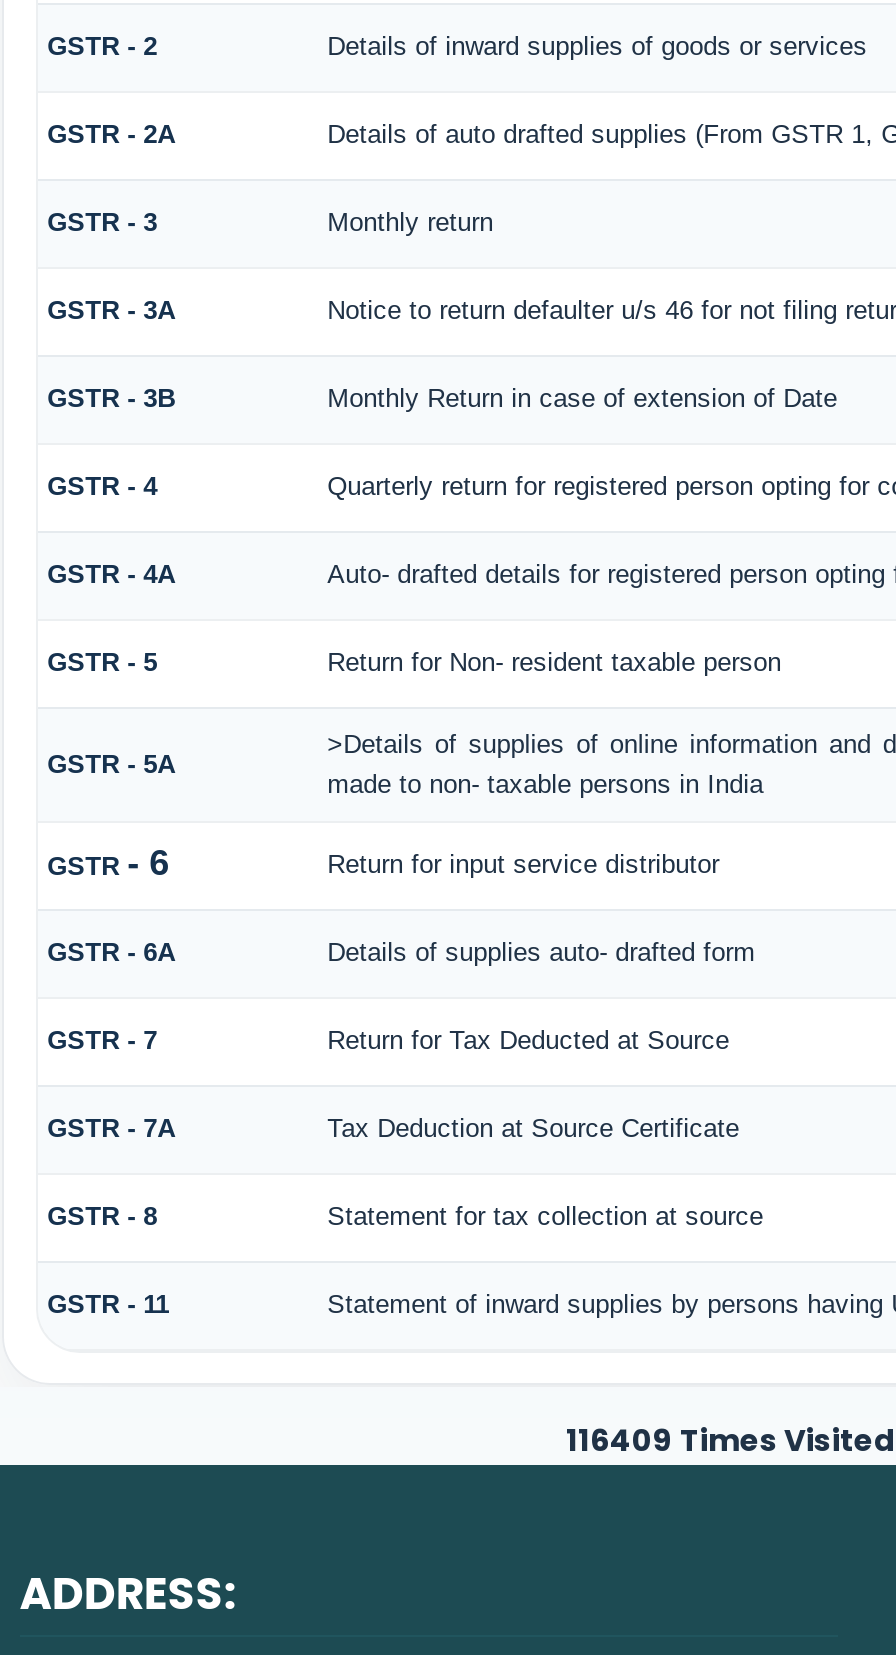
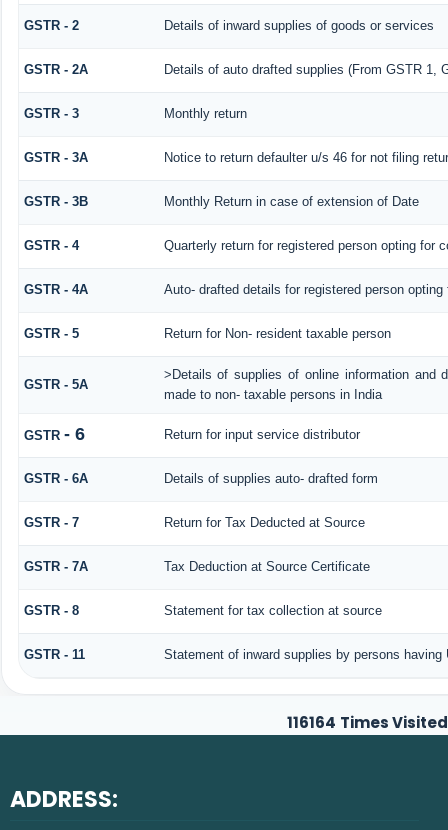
[566,1419,896,1461] 116409 Times Visited -> [287,712,448,733] 116164 Times Visited

